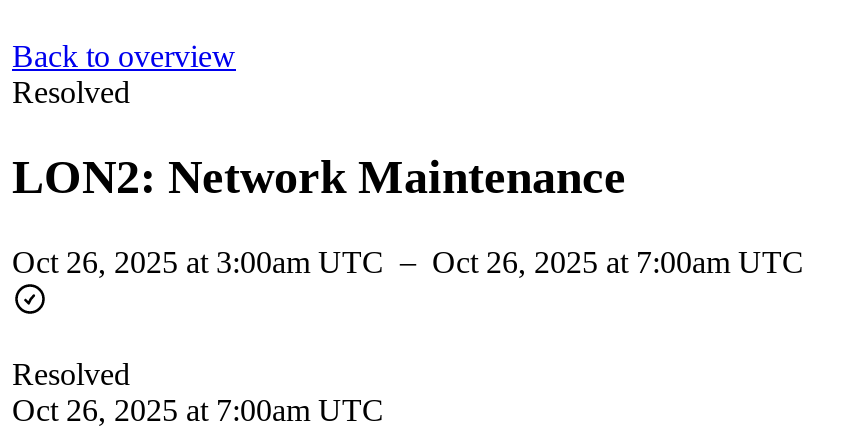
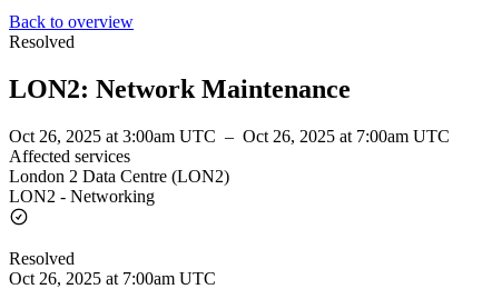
none -> [9,146,229,205] Affected services | London 2 Data Centre (LON2) | LON2 - Networking

